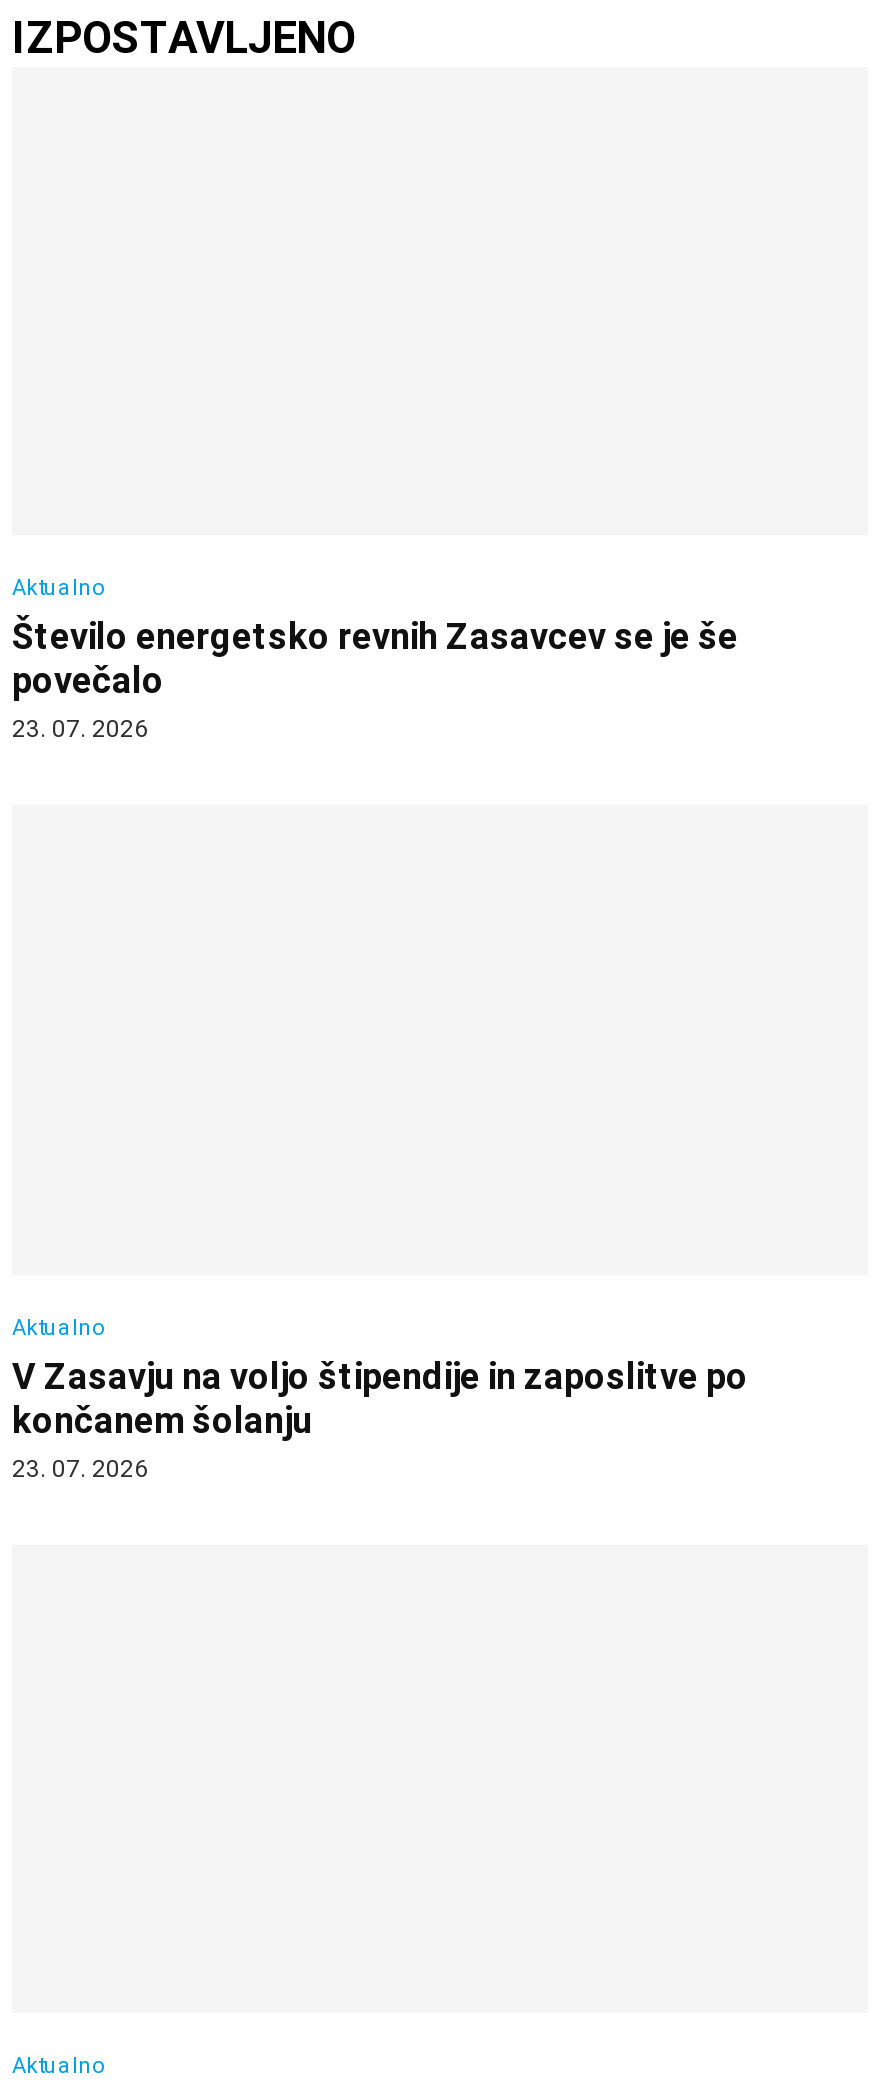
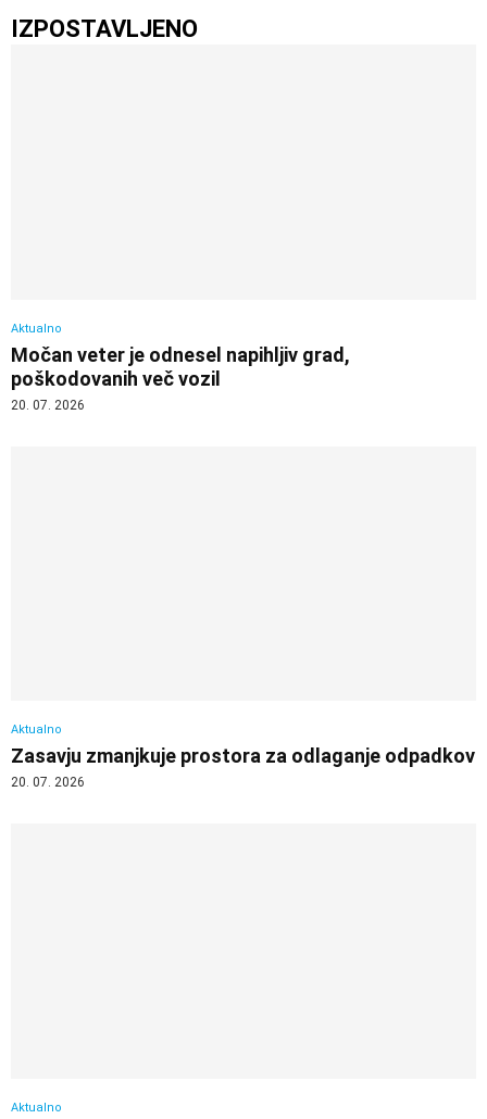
[12,616,738,744] Število energetsko revnih Zasavcev se je še | povečalo | 23. 07. 2026 -> [11,343,350,413] Močan veter je odnesel napihljiv grad, | poškodovanih več vozil | 20. 07. 2026
[12,1355,748,1483] V Zasavju na voljo štipendije in zaposlitve po | končanem šolanju | 23. 07. 2026 -> [11,745,475,790] Zasavju zmanjkuje prostora za odlaganje odpadkov | 20. 07. 2026

